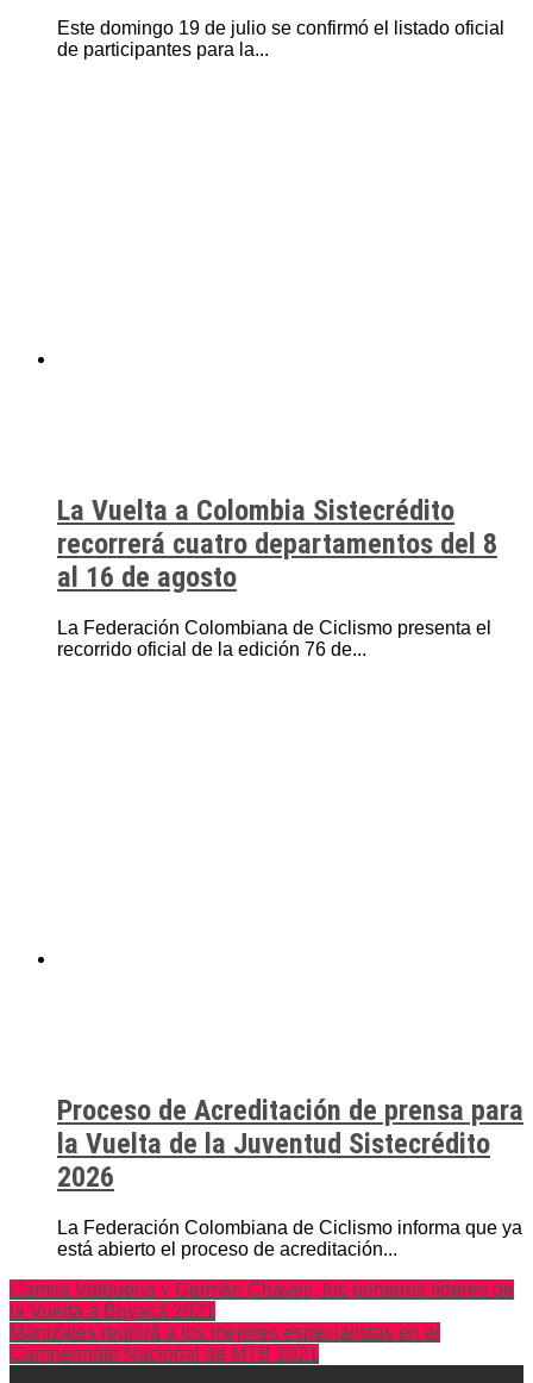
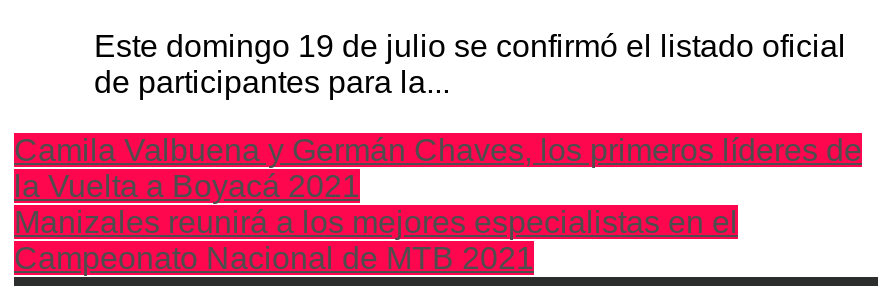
[57,494,497,659] La Vuelta a Colombia Sistecrédito | recorrerá cuatro departamentos del 8 | al 16 de agosto | La Federación Colombiana de Ciclismo presenta el | recorrido oficial de la edición 76 de... -> none
[57,1093,523,1259] Proceso de Acreditación de prensa para | la Vuelta de la Juventud Sistecrédito | 2026 | La Federación Colombiana de Ciclismo informa que ya | está abierto el proceso de acreditación... -> none

